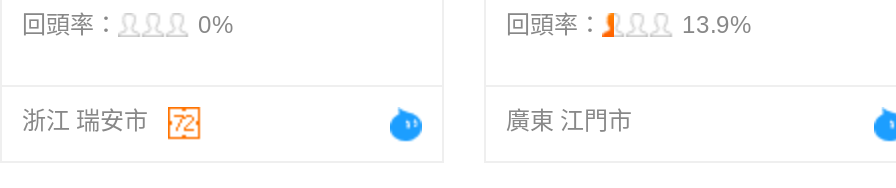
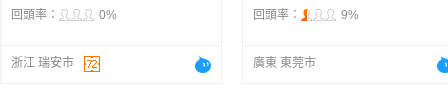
[506,11,752,135] 13.9% | 廣東 江門市 -> [253,8,359,70] 9% | 廣東 東莞市

